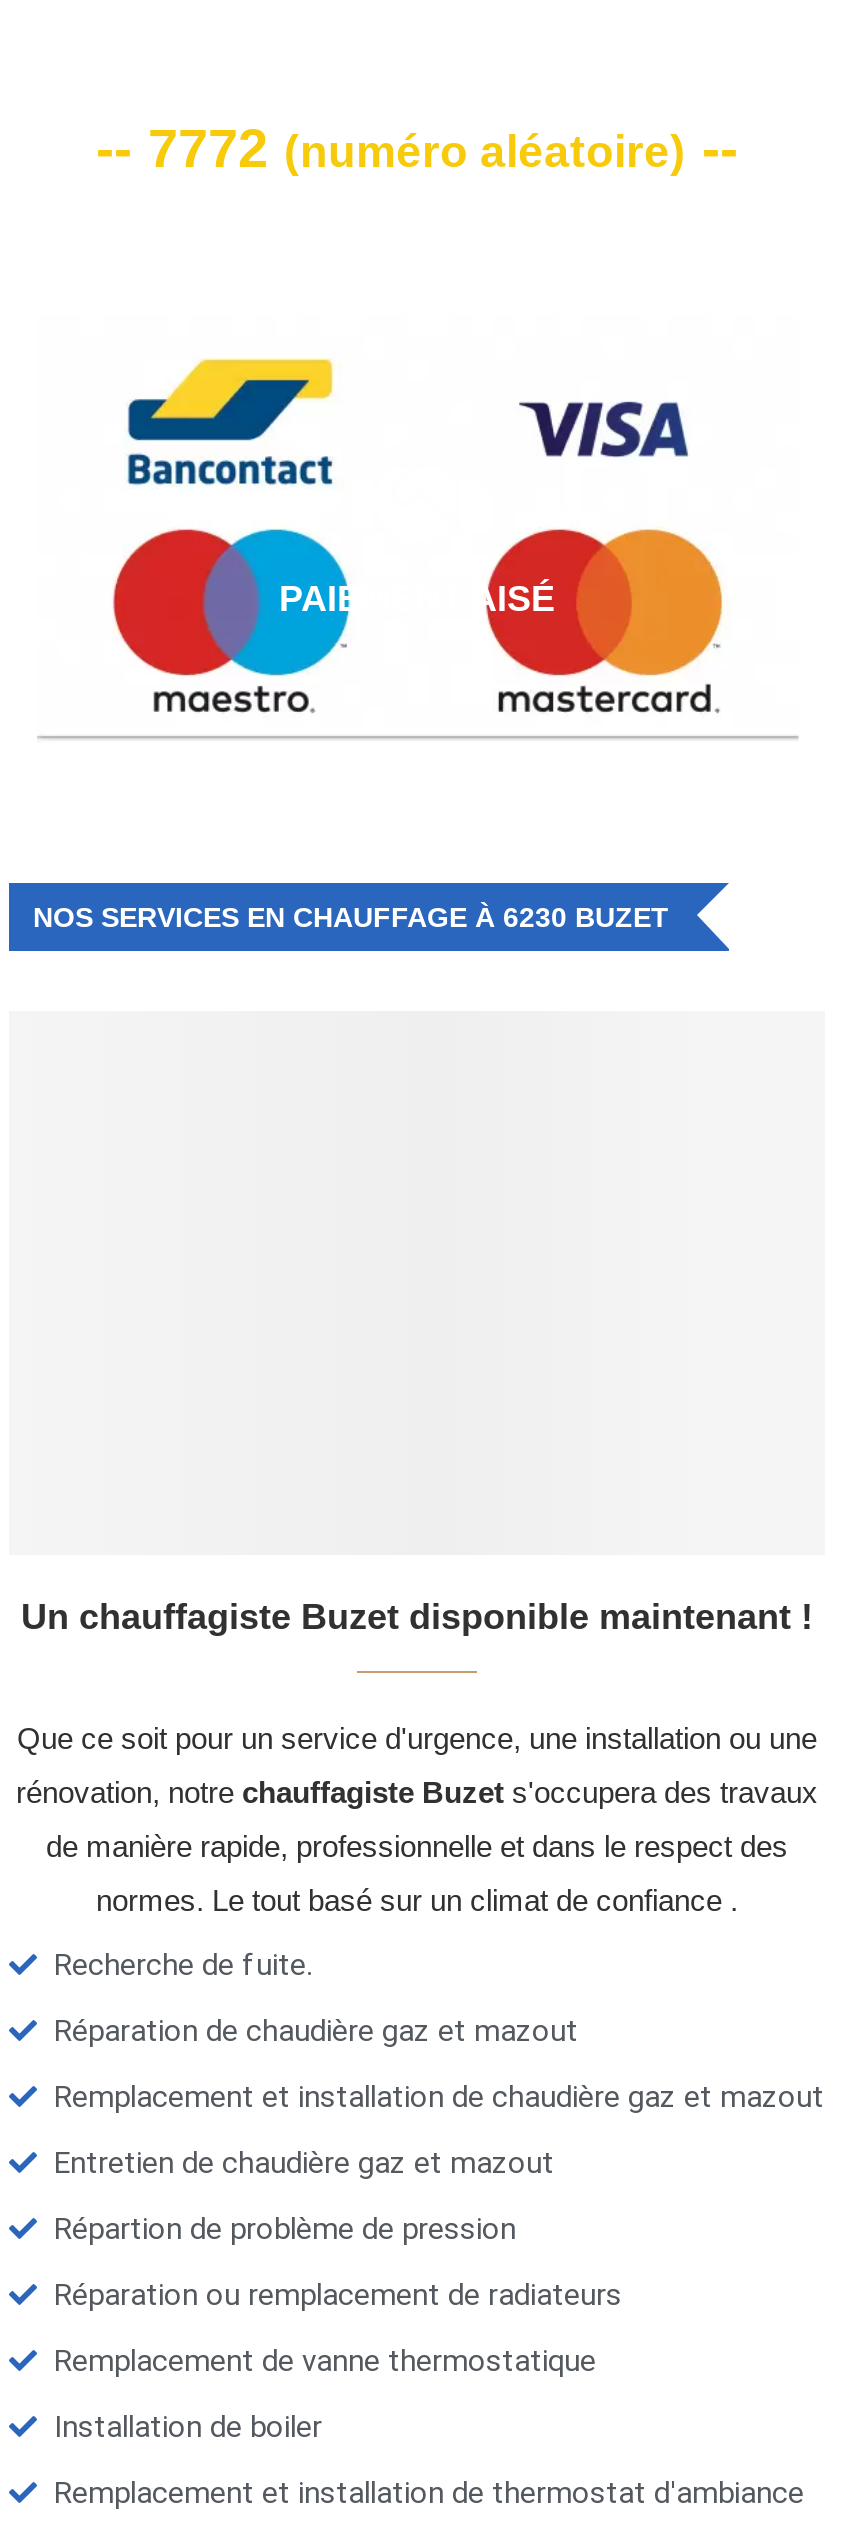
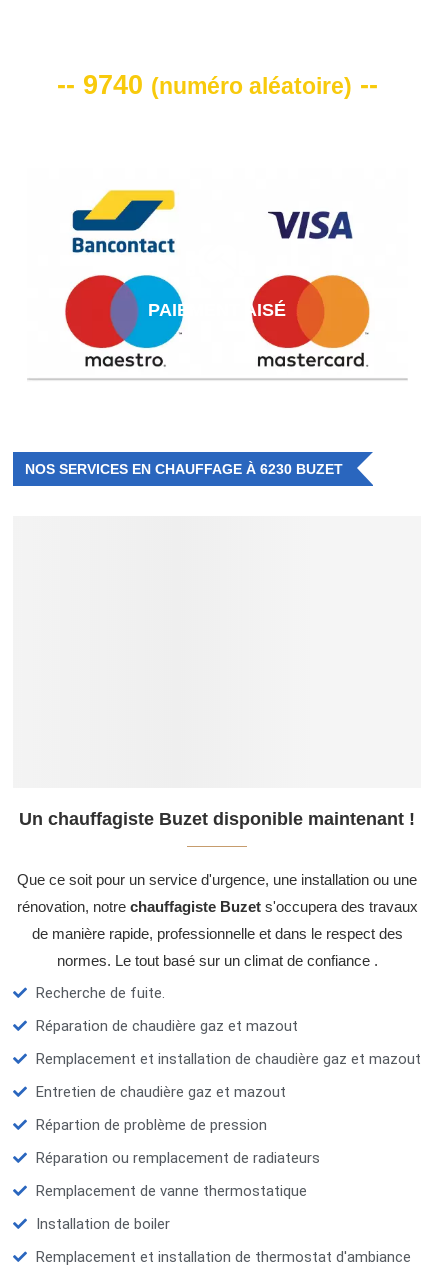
[96,120,738,180] -- 7772 (numéro aléatoire) -- -> [56,70,377,100] -- 9740 (numéro aléatoire) --

